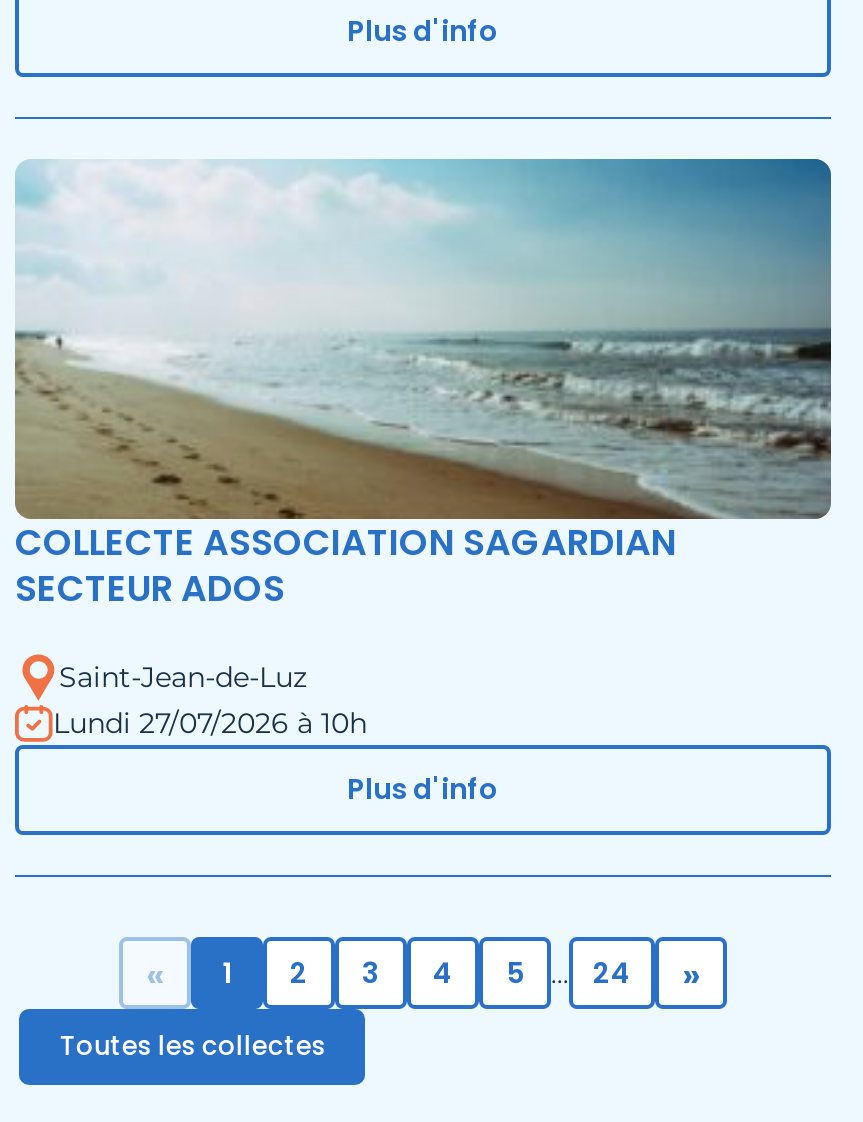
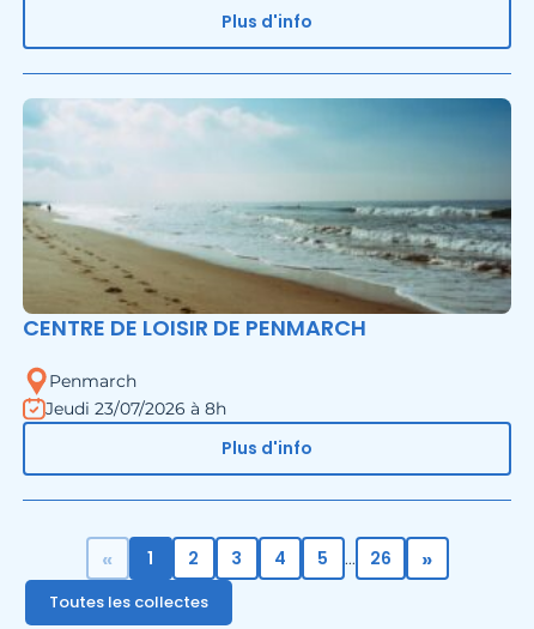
[15,518,677,614] COLLECTE ASSOCIATION SAGARDIAN | SECTEUR ADOS -> [23,313,366,343] CENTRE DE LOISIR DE PENMARCH
[53,659,367,742] Saint-Jean-de-Luz | Lundi 27/07/2026 à 10h -> [45,370,226,420] Penmarch | Jeudi 23/07/2026 à 8h
[593,953,631,993] 24 -> [369,546,391,570] 26

